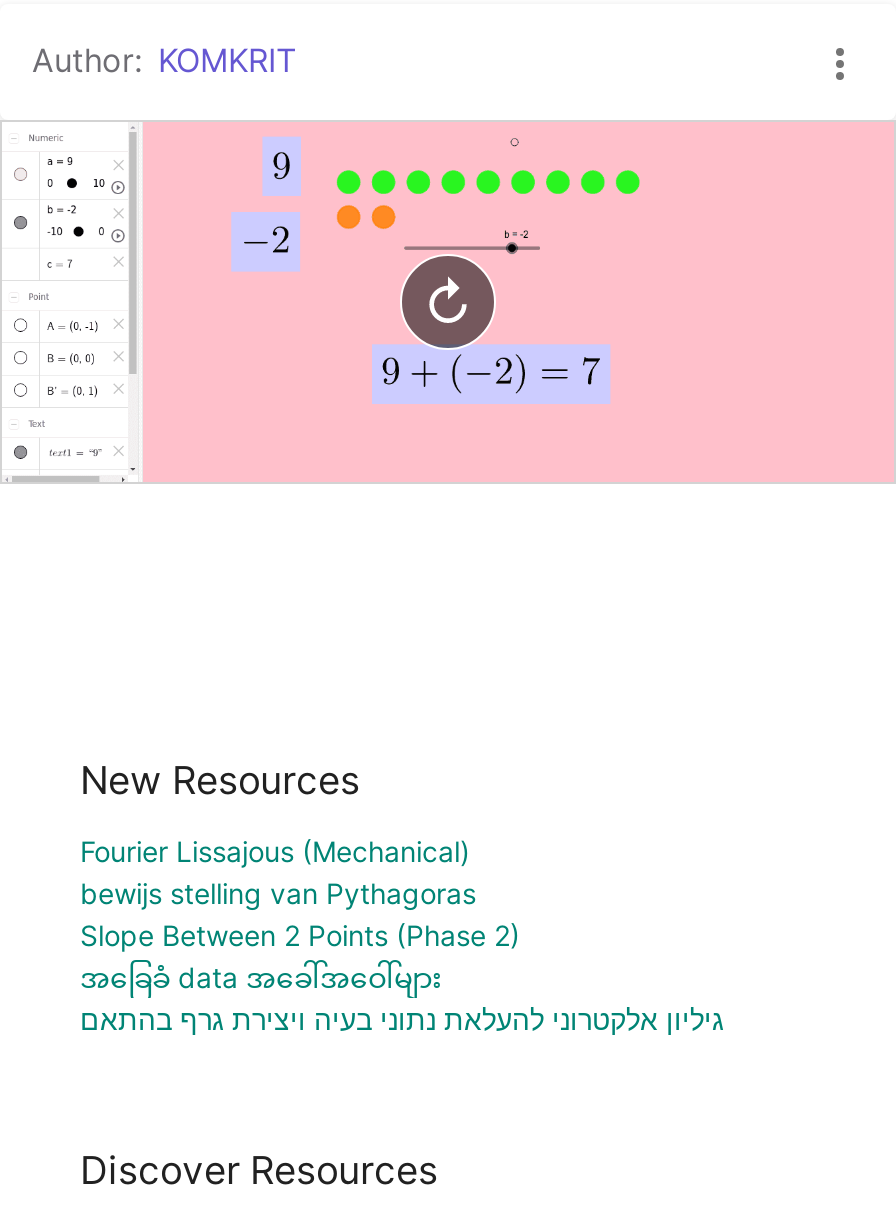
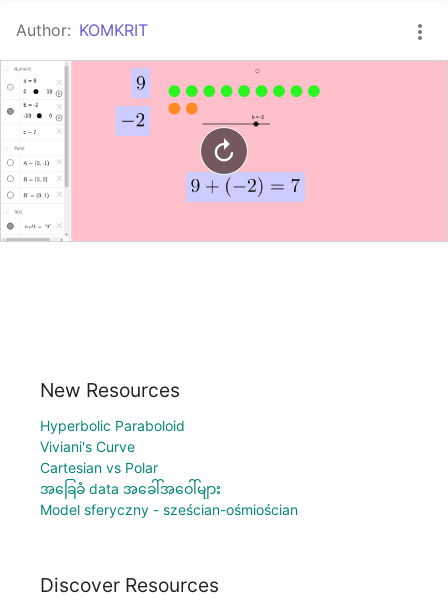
[80,834,520,952] Fourier Lissajous (Mechanical) | bewijs stelling van Pythagoras | Slope Between 2 Points (Phase 2) -> [40,417,185,476] Hyperbolic Paraboloid | Viviani's Curve | Cartesian vs Polar
[80,1002,724,1036] גיליון אלקטרוני להעלאת נתוני בעיה ויצירת גרף בהתאם -> [40,501,298,518] Model sferyczny - sześcian-ośmiościan

